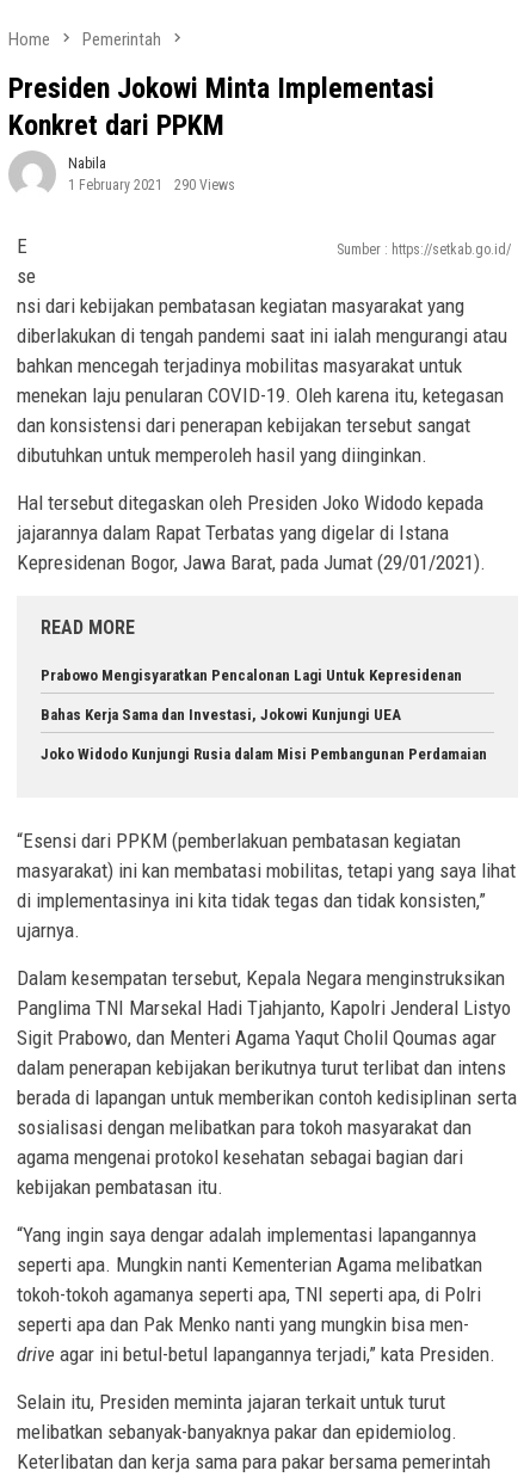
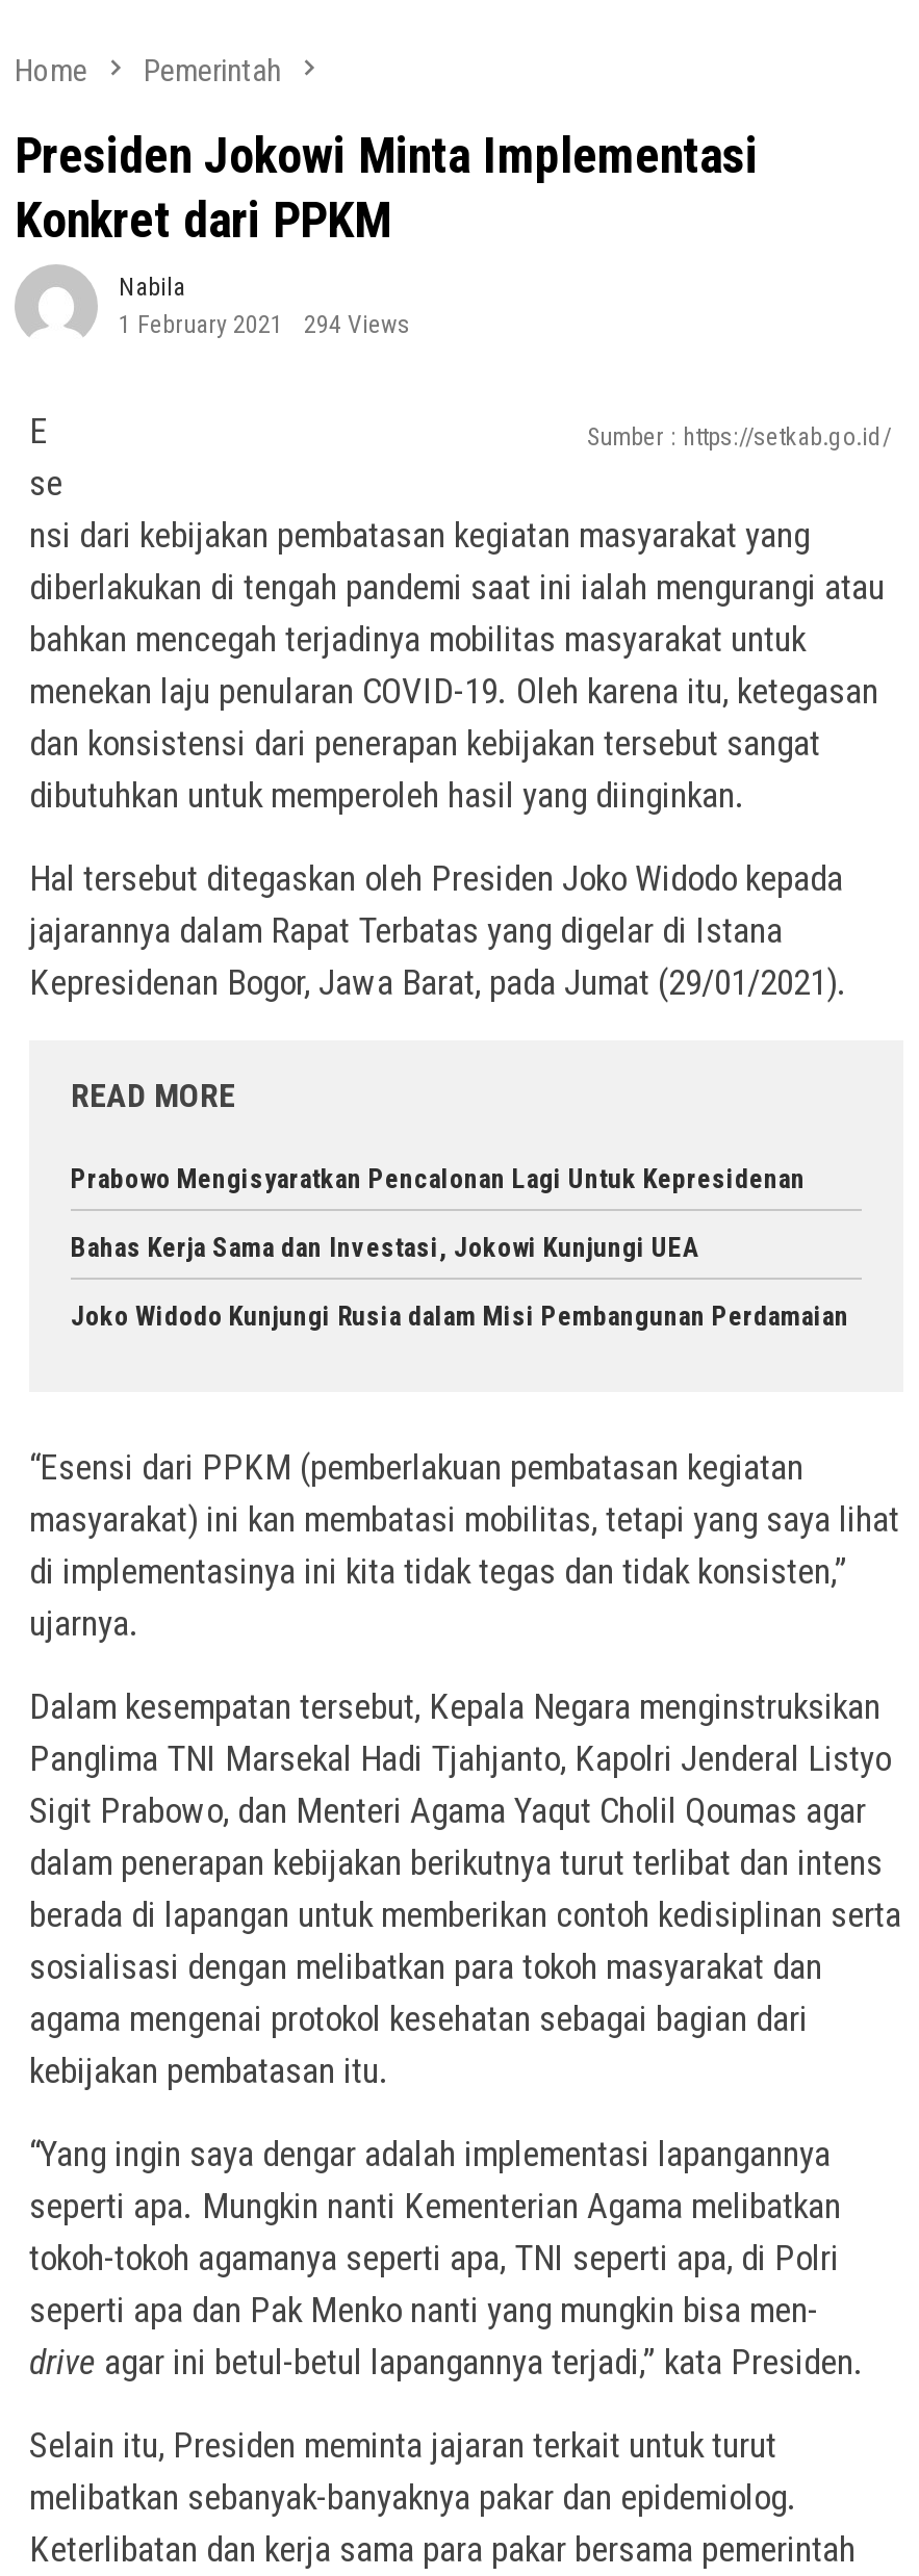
[68,177,235,193] 1 February 2021 290 Views -> [119,310,410,339] 1 February 2021 294 Views

